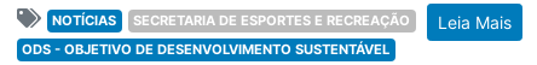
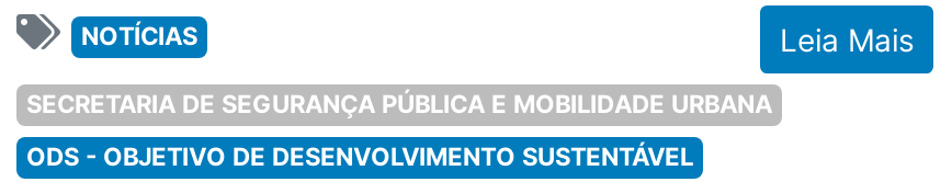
[134,12,410,29] SECRETARIA DE ESPORTES E RECREAÇÃO -> [26,89,772,120] SECRETARIA DE SEGURANÇA PÚBLICA E MOBILIDADE URBANA

